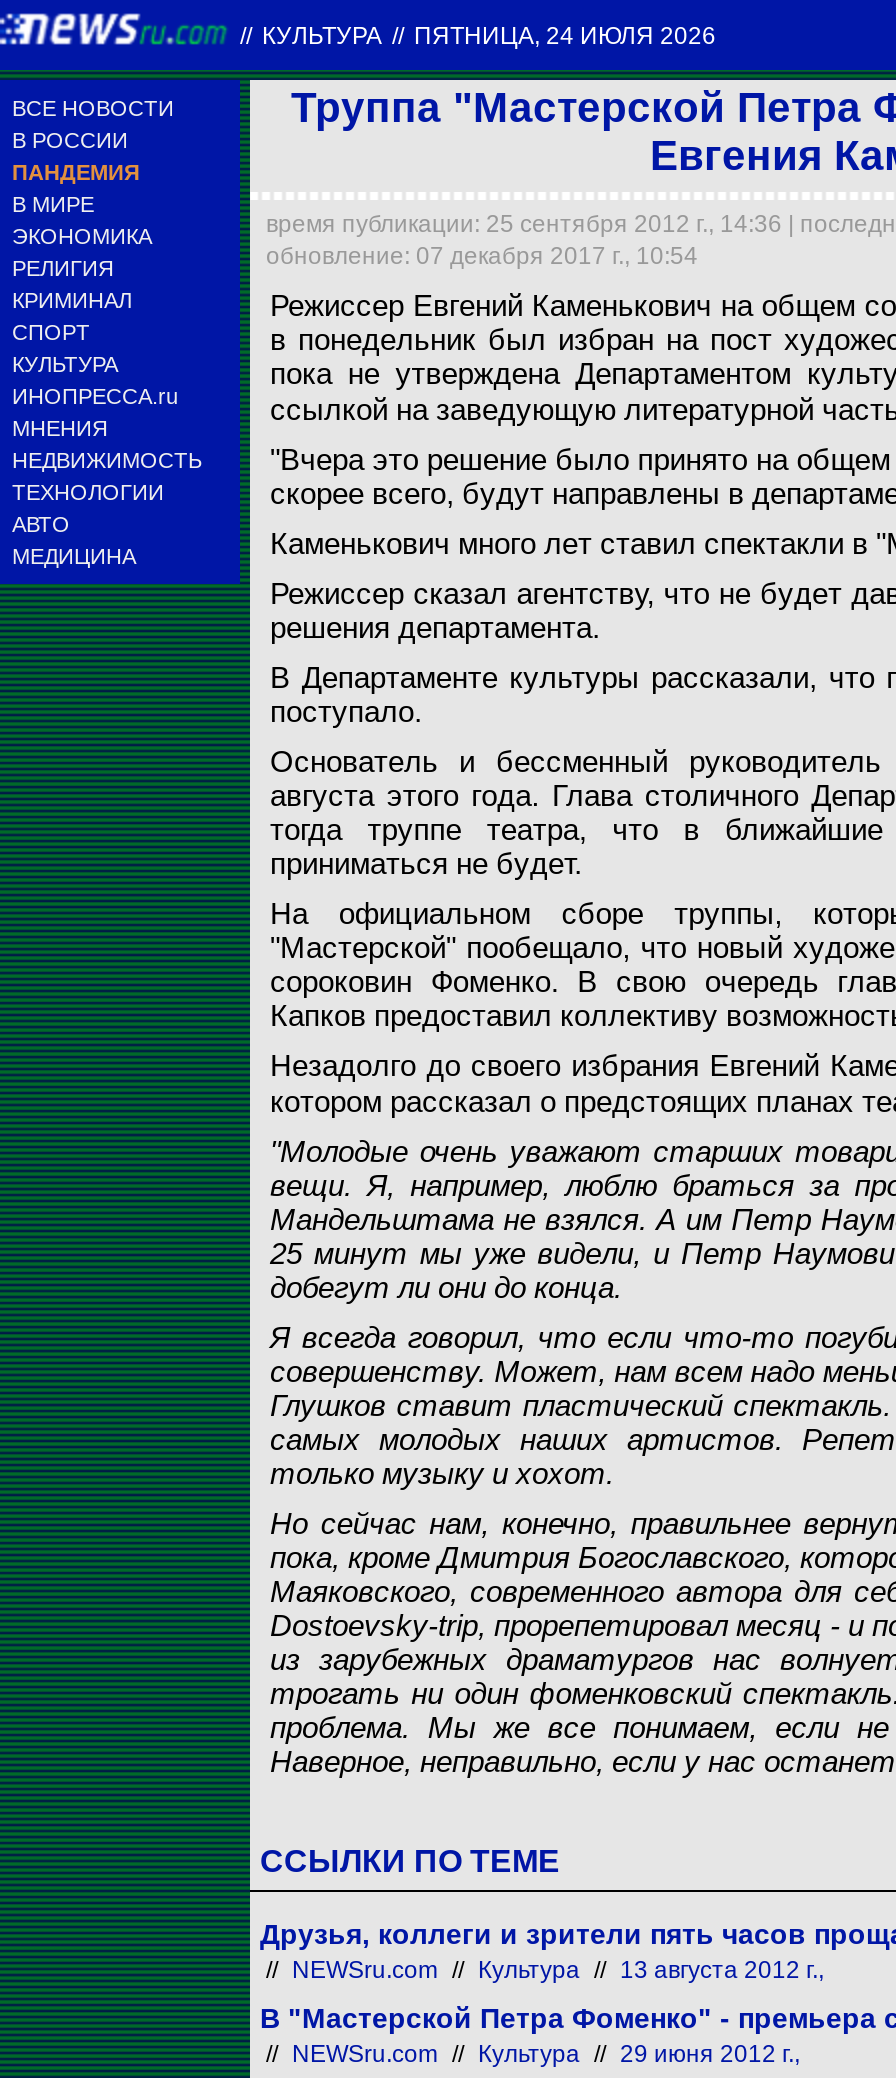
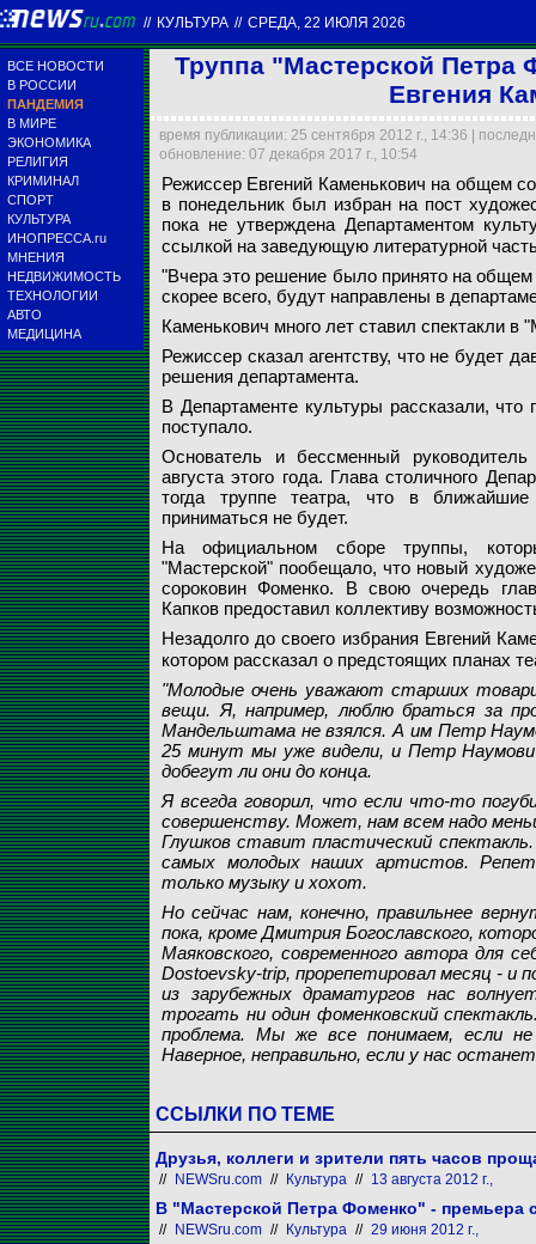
[240,21,716,49] // КУЛЬТУРА // ПЯТНИЦА, 24 ИЮЛЯ 2026 -> [144,14,406,31] // КУЛЬТУРА // СРЕДА, 22 ИЮЛЯ 2026

